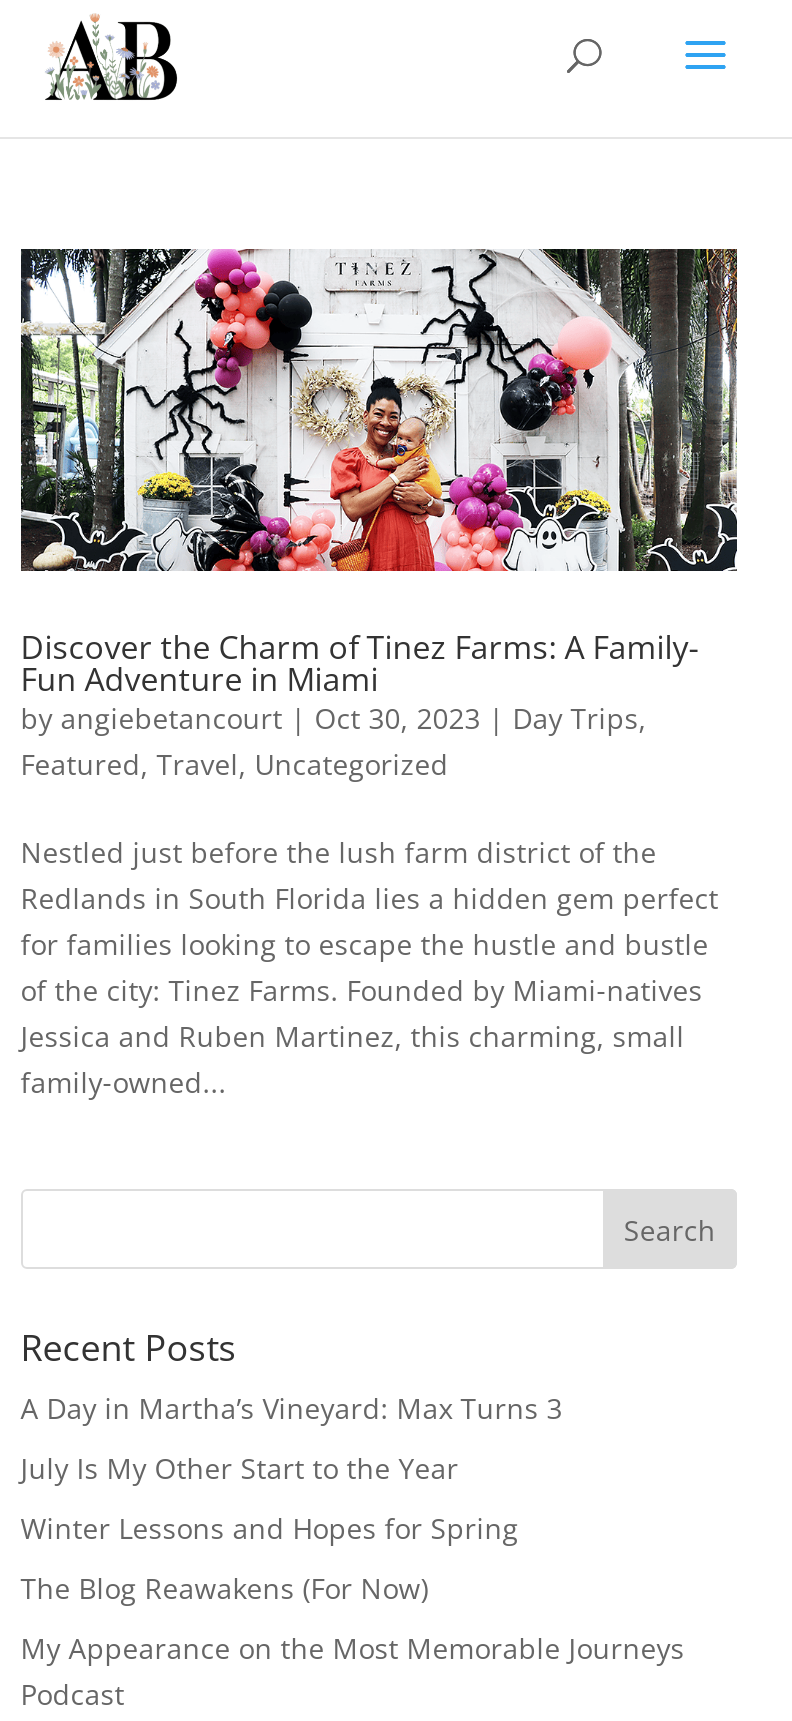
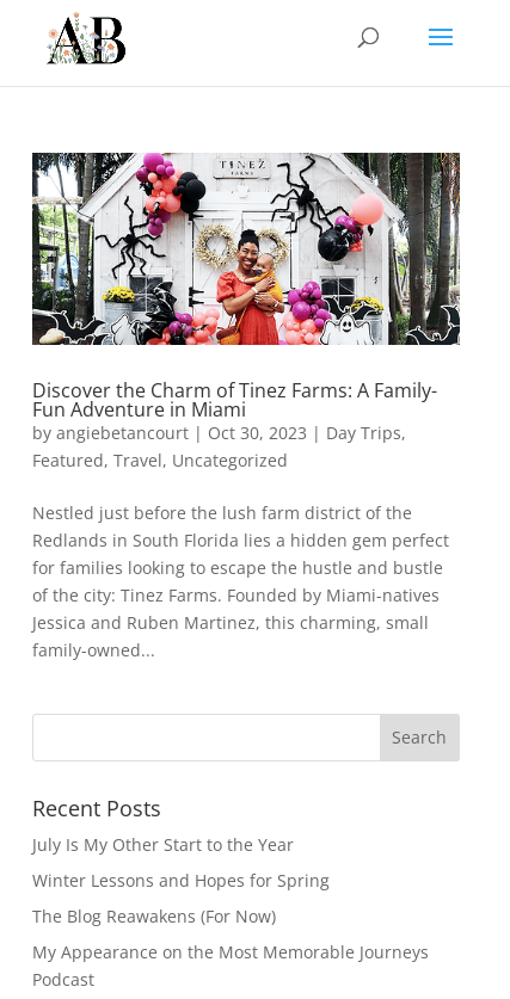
[21,1389,563,1427] A Day in Martha’s Vineyard: Max Turns 3 -> none

